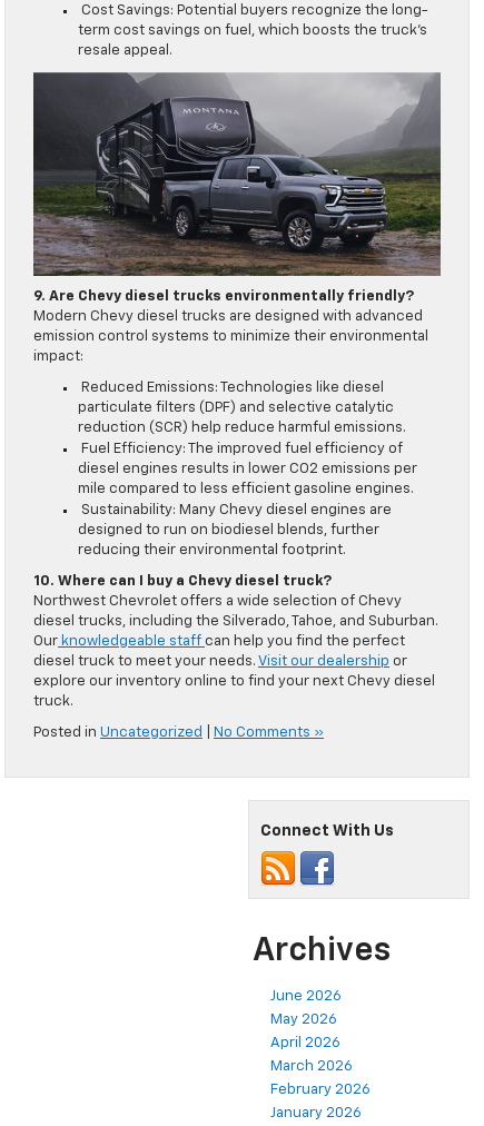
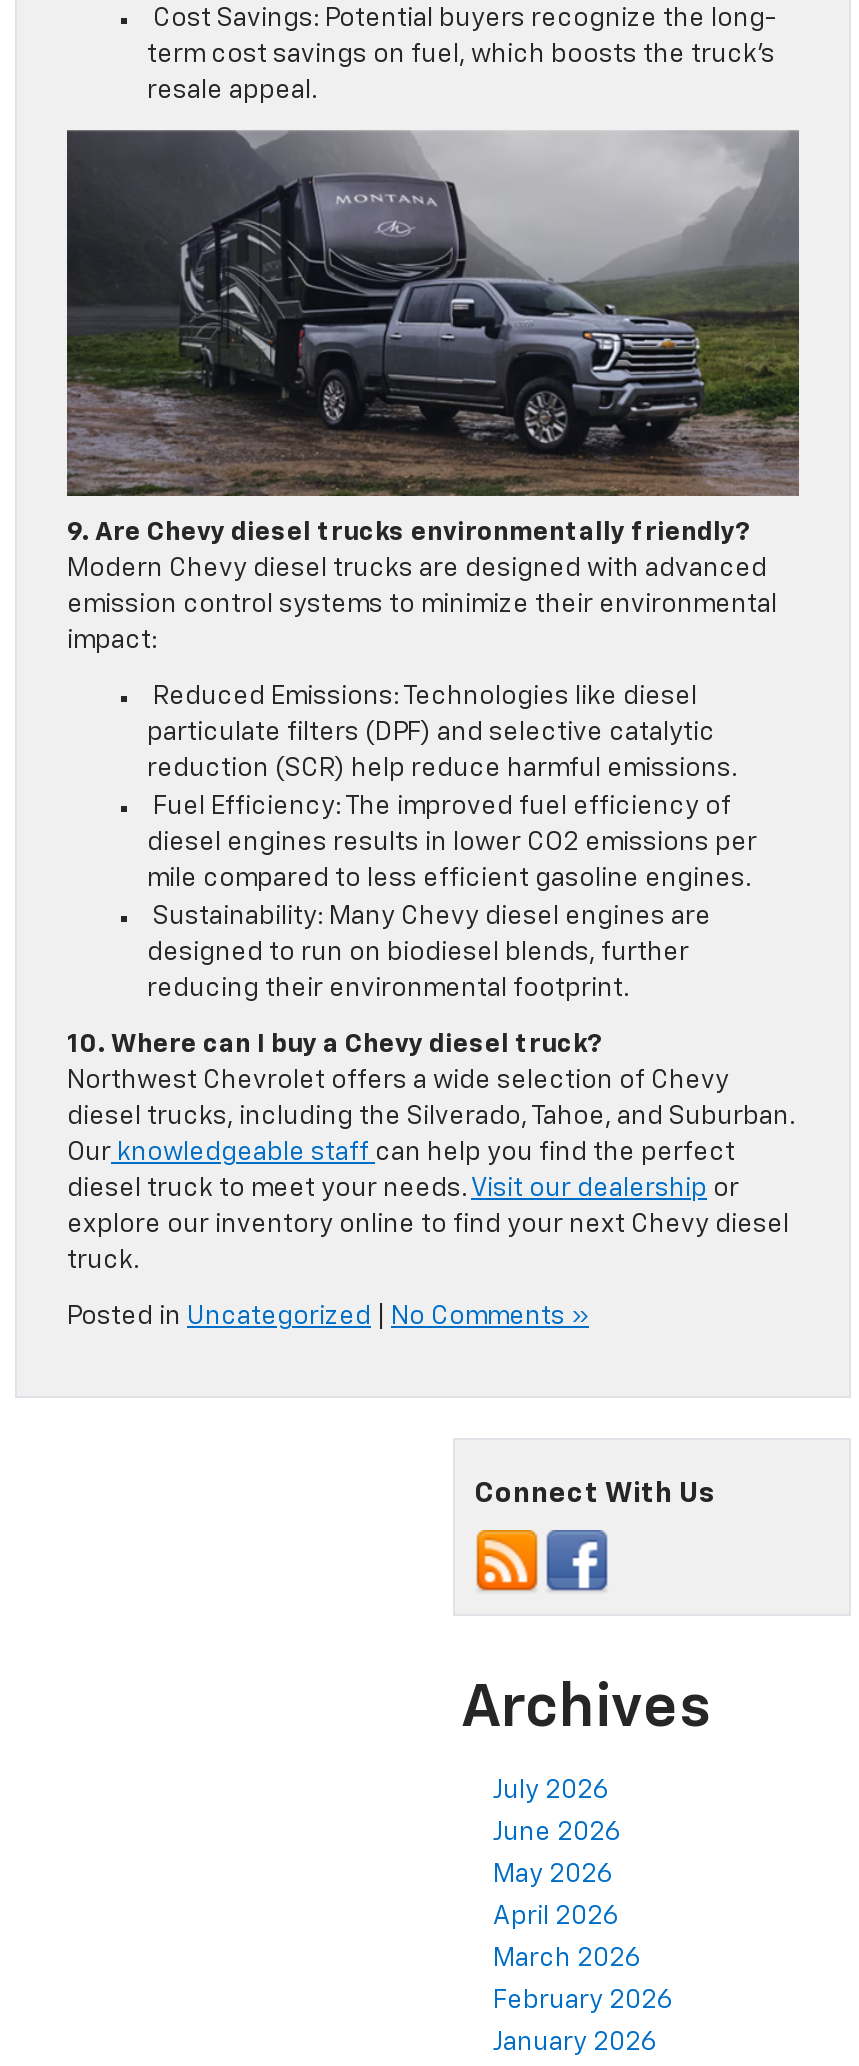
none -> [493,1779,609,1805] July 2026

